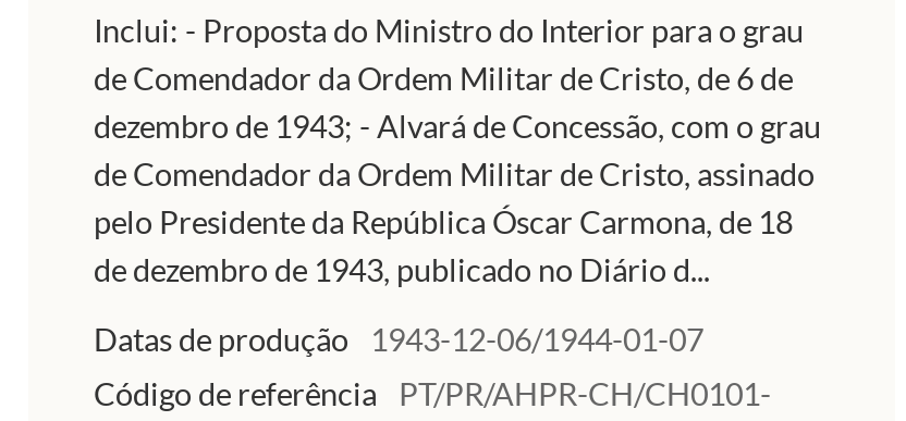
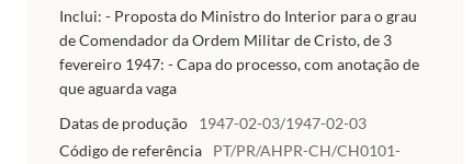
[94,59,821,287] de Comendador da Ordem Militar de Cristo, de 6 de | dezembro de 1943; - Alvará de Concessão, com o grau | de Comendador da Ordem Militar de Cristo, assinado | pelo Presidente da República Óscar Carmona, de 18 | de dezembro de 1943, publicado no Diário d... -> [59,30,419,97] de Comendador da Ordem Militar de Cristo, de 3 | fevereiro 1947: - Capa do processo, com anotação de | que aguarda vaga
[94,320,703,357] Datas de produção 1943-12-06/1944-01-07 -> [59,113,367,132] Datas de produção 1947-02-03/1947-02-03

